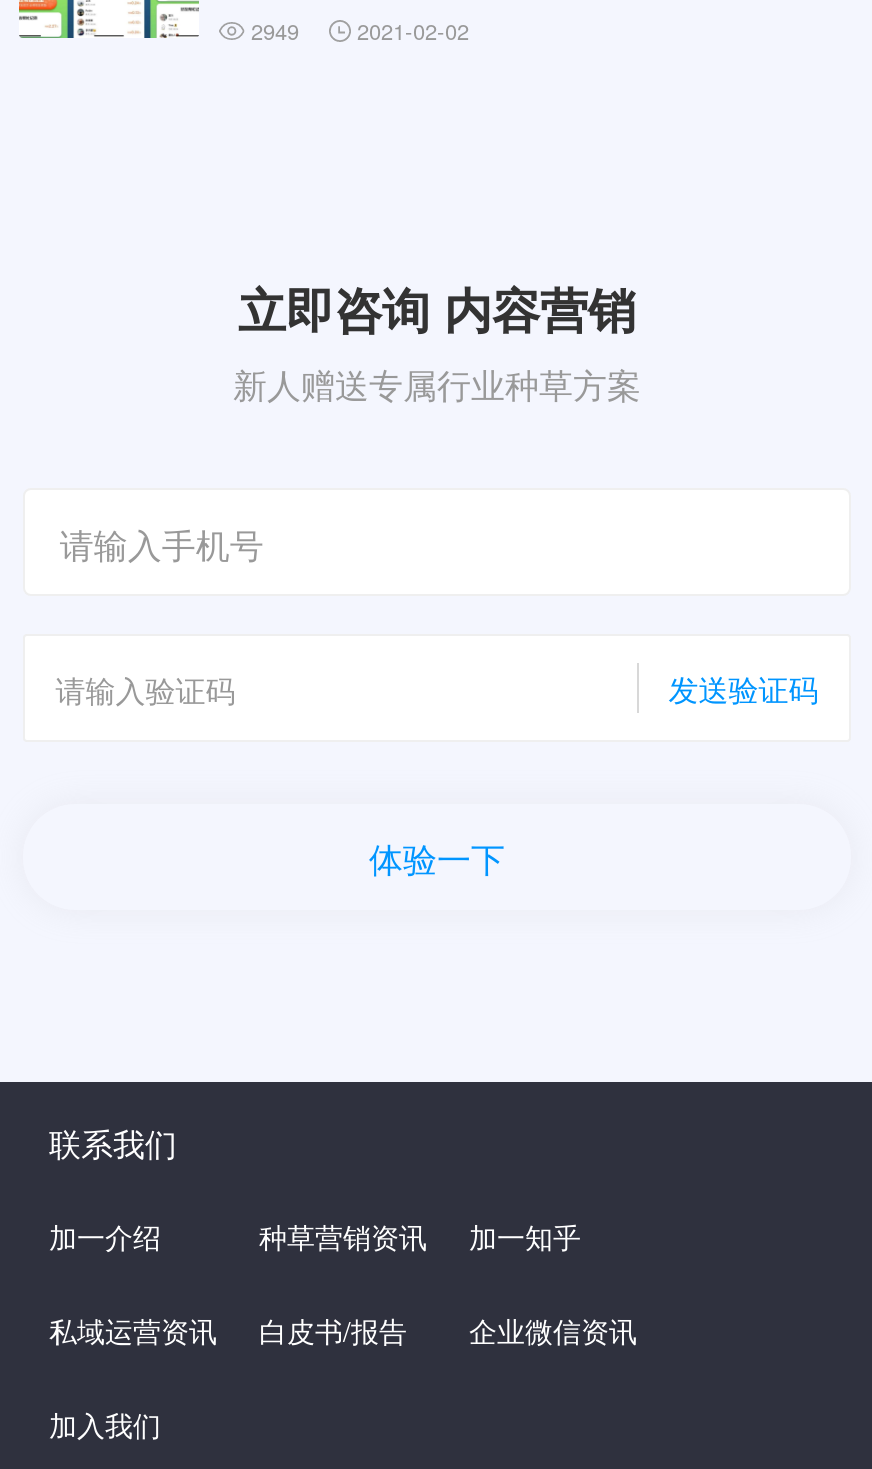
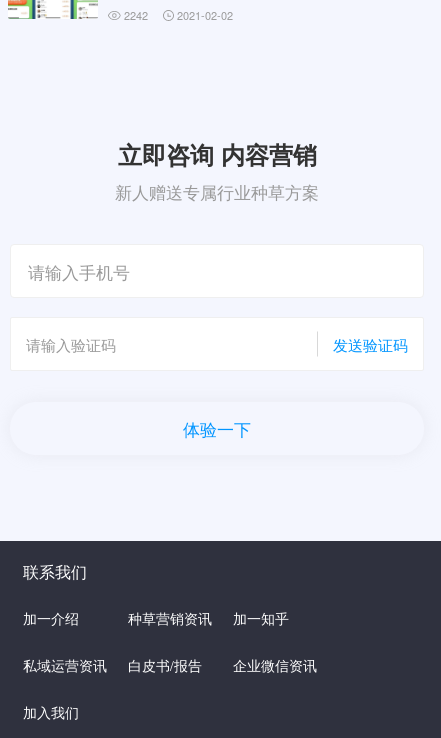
[251,14,469,46] 2949 2021-02-02 -> [124,7,233,23] 2242 2021-02-02

